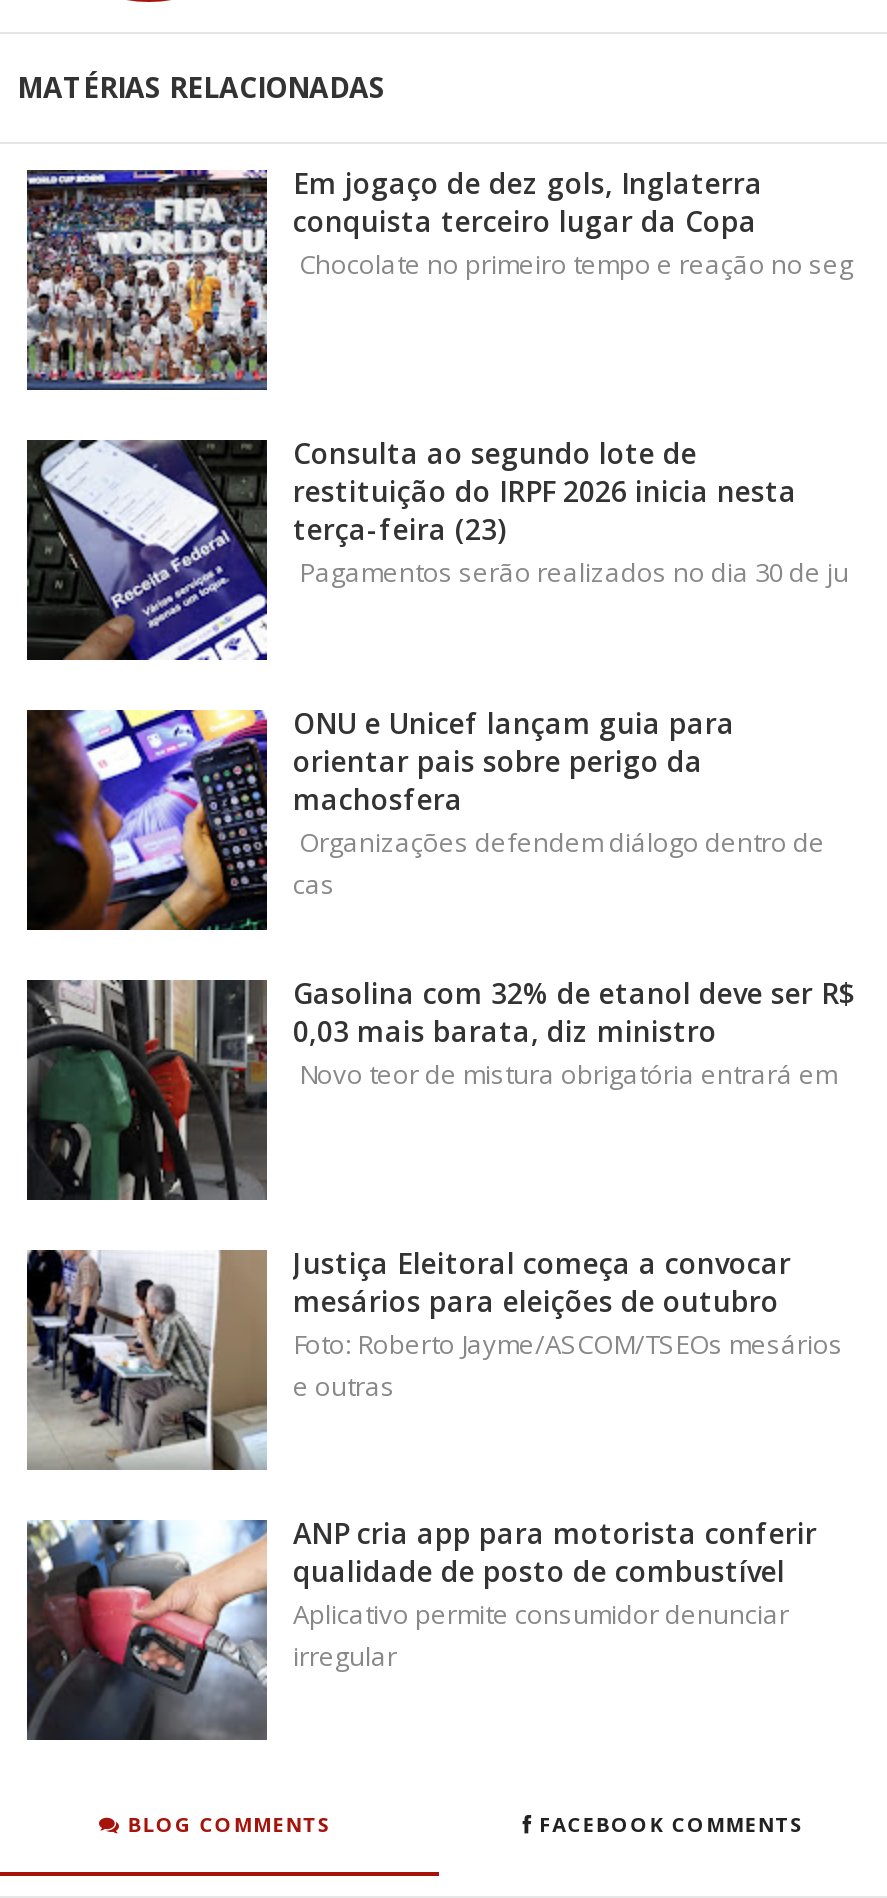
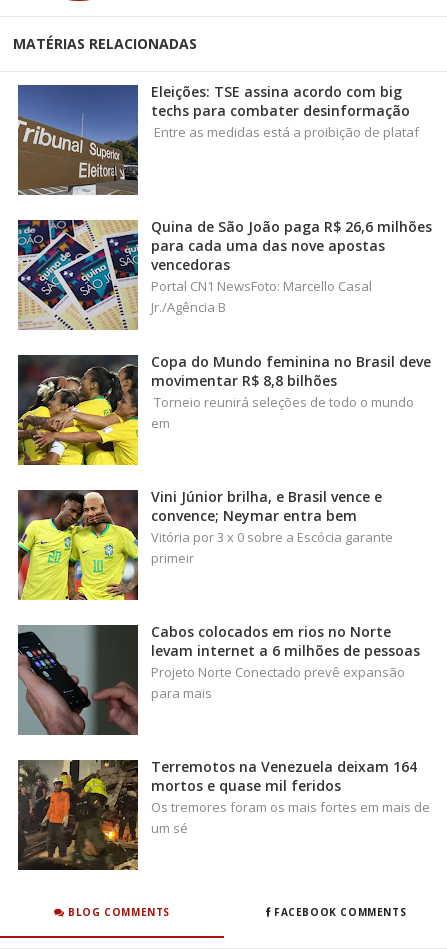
[25,164,853,392] [image] | Em jogaço de dez gols, Inglaterra | conquista terceiro lugar da Copa | Chocolate no primeiro tempo e reação no seg -> [17,82,419,196] [image] | Eleições: TSE assina acordo com big | techs para combater desinformação | Entre as medidas está a proibição de plataf
[25,434,849,662] [image] | Consulta ao segundo lote de | restituição do IRPF 2026 inicia nesta | terça-feira (23) | Pagamentos serão realizados no dia 30 de ju -> [17,217,432,331] [image] | Quina de São João paga R$ 26,6 milhões | para cada uma das nove apostas | vencedoras | Portal CN1 NewsFoto: Marcello Casal | Jr./Agência B
[25,704,825,932] [image] | ONU e Unicef lançam guia para | orientar pais sobre perigo da | machosfera | Organizações defendem diálogo dentro de | cas -> [17,352,431,466] [image] | Copa do Mundo feminina no Brasil deve | movimentar R$ 8,8 bilhões | Torneio reunirá seleções de todo o mundo | em
[25,974,855,1202] [image] | Gasolina com 32% de etanol deve ser R$ | 0,03 mais barata, diz ministro | Novo teor de mistura obrigatória entrará em -> [17,487,393,601] [image] | Vini Júnior brilha, e Brasil vence e | convence; Neymar entra bem | Vitória por 3 x 0 sobre a Escócia garante | primeir
[27,1244,843,1470] [image] | Justiça Eleitoral começa a convocar | mesários para eleições de outubro | Foto: Roberto Jayme/ASCOM/TSEOs mesários | e outras -> [18,622,420,735] [image] | Cabos colocados em rios no Norte | levam internet a 6 milhões de pessoas | Projeto Norte Conectado prevê expansão | para mais
[27,1514,817,1742] [image] | ANP cria app para motorista conferir | qualidade de posto de combustível | Aplicativo permite consumidor denunciar | irregular -> [18,757,430,871] [image] | Terremotos na Venezuela deixam 164 | mortos e quase mil feridos | Os tremores foram os mais fortes em mais de | um sé

